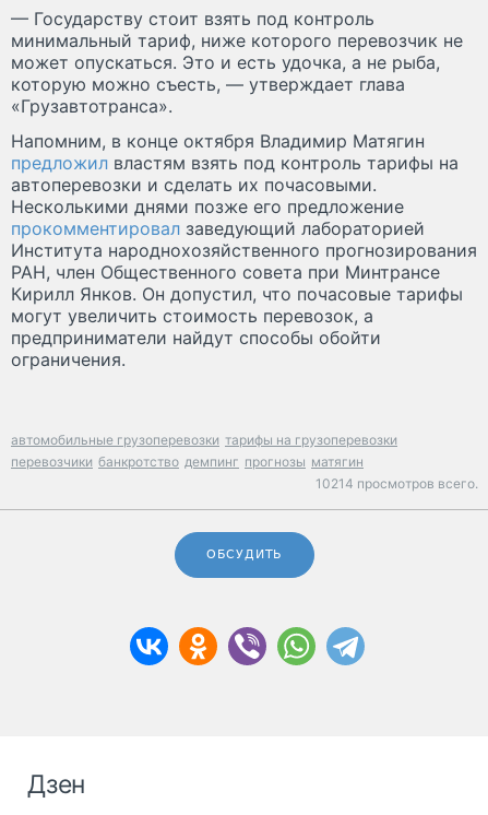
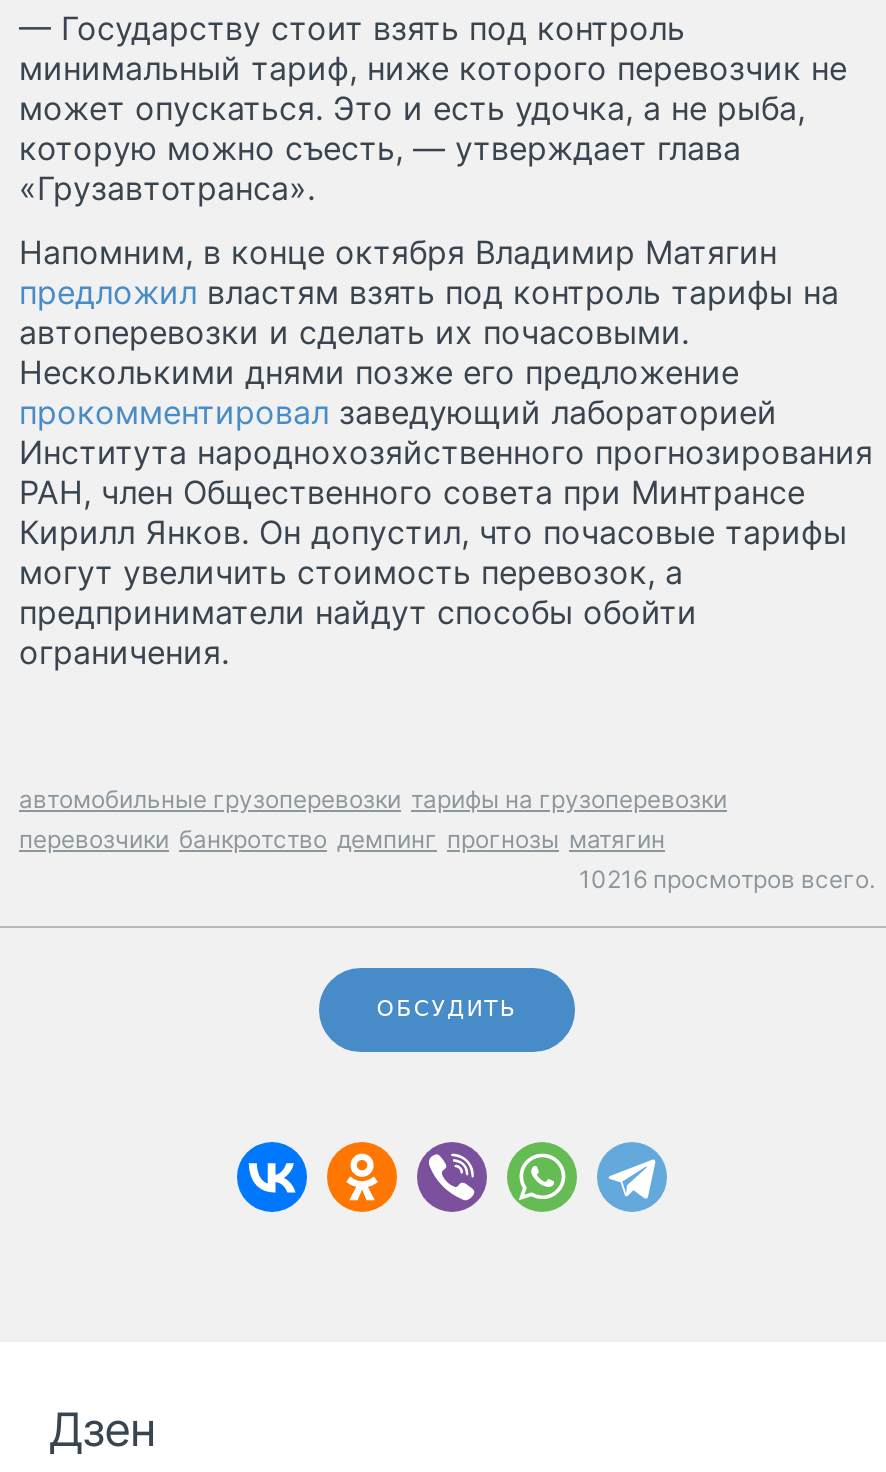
[316,476,478,492] 10214 просмотров всего. -> [579,865,875,895] 10216 просмотров всего.

